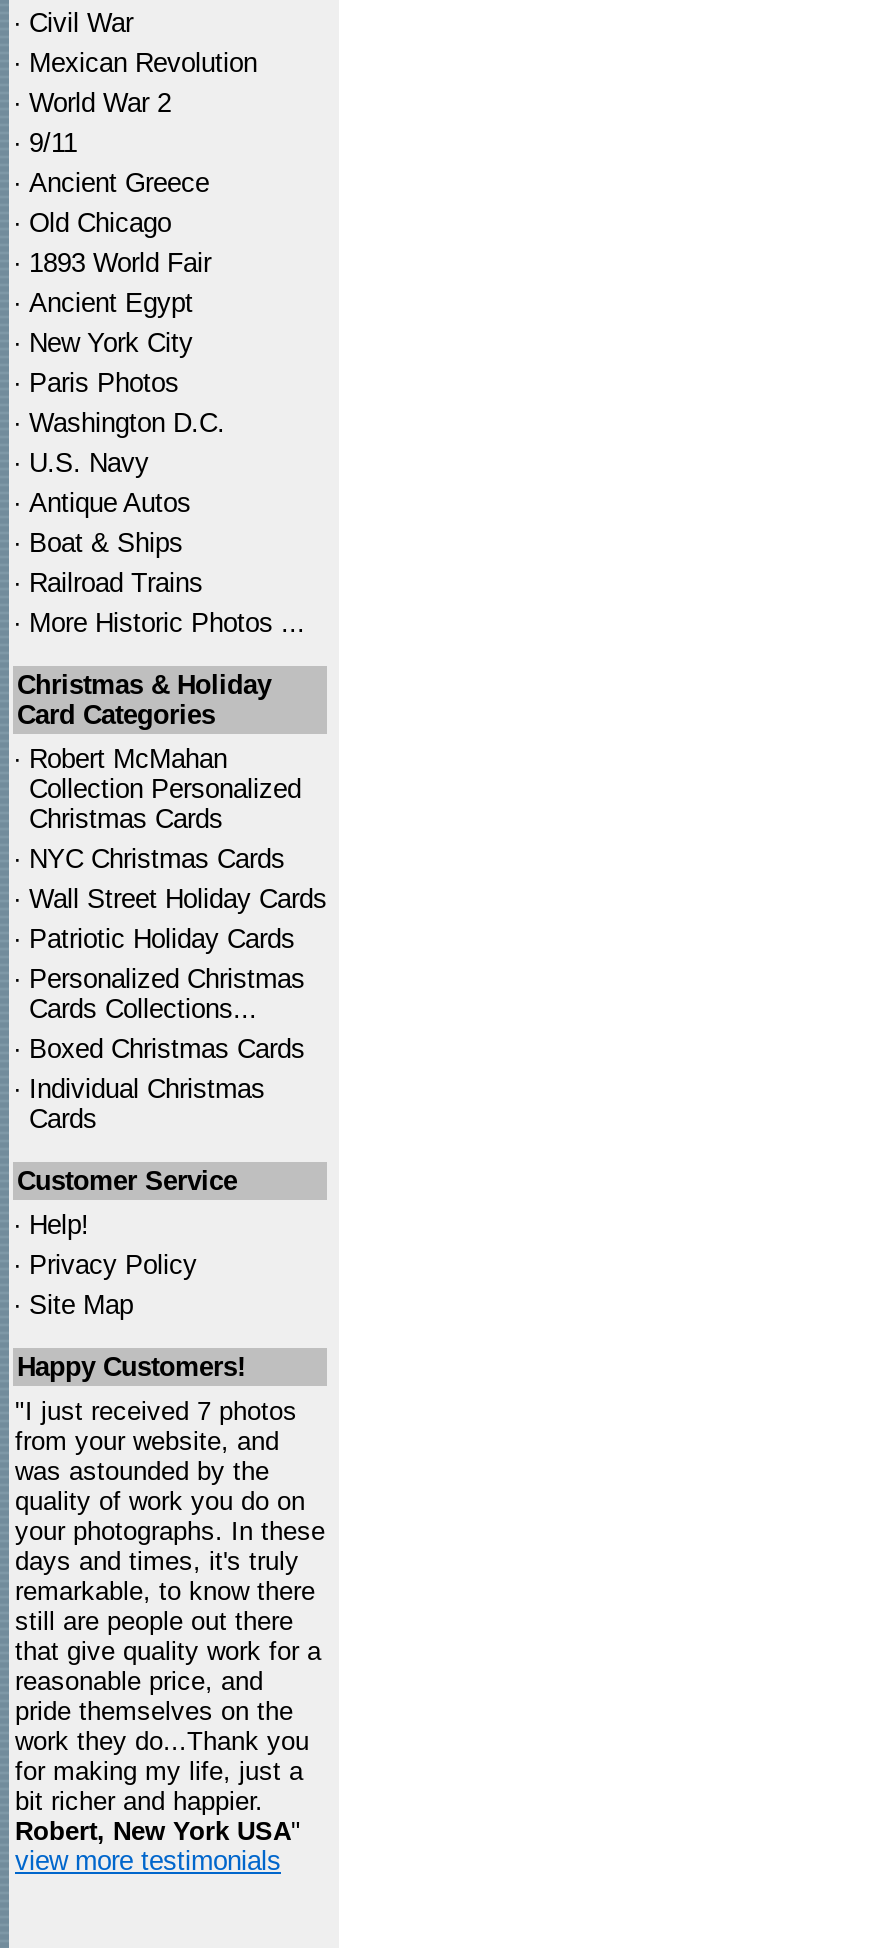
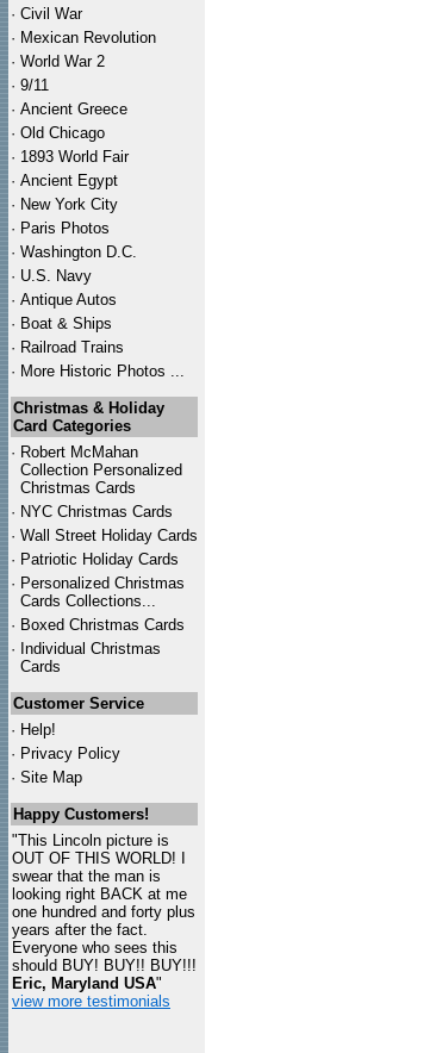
[15,1396,325,1846] "I just received 7 photos | from your website, and | was astounded by the | quality of work you do on | your photographs. In these | days and times, it's truly | remarkable, to know there | still are people out there | that give quality work for a | reasonable price, and | pride themselves on the | work they do...Thank you | for making my life, just a | bit richer and happier. | Robert, New York USA" -> [12,831,197,992] "This Lincoln picture is | OUT OF THIS WORLD! I | swear that the man is | looking right BACK at me | one hundred and forty plus | years after the fact. | Everyone who sees this | should BUY! BUY!! BUY!!! | Eric, Maryland USA"

